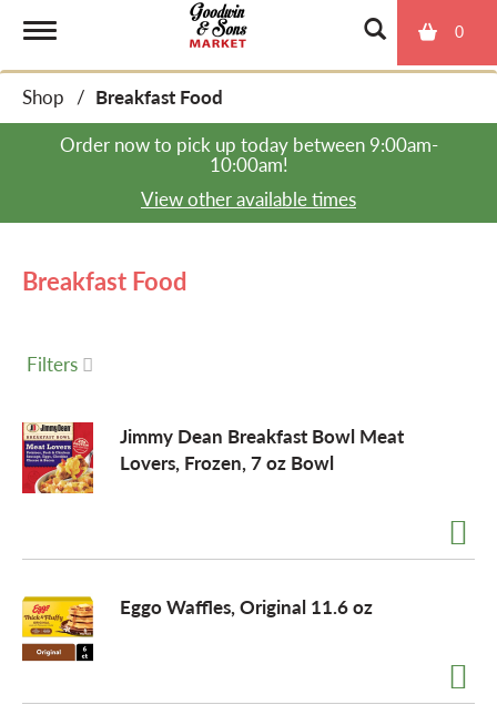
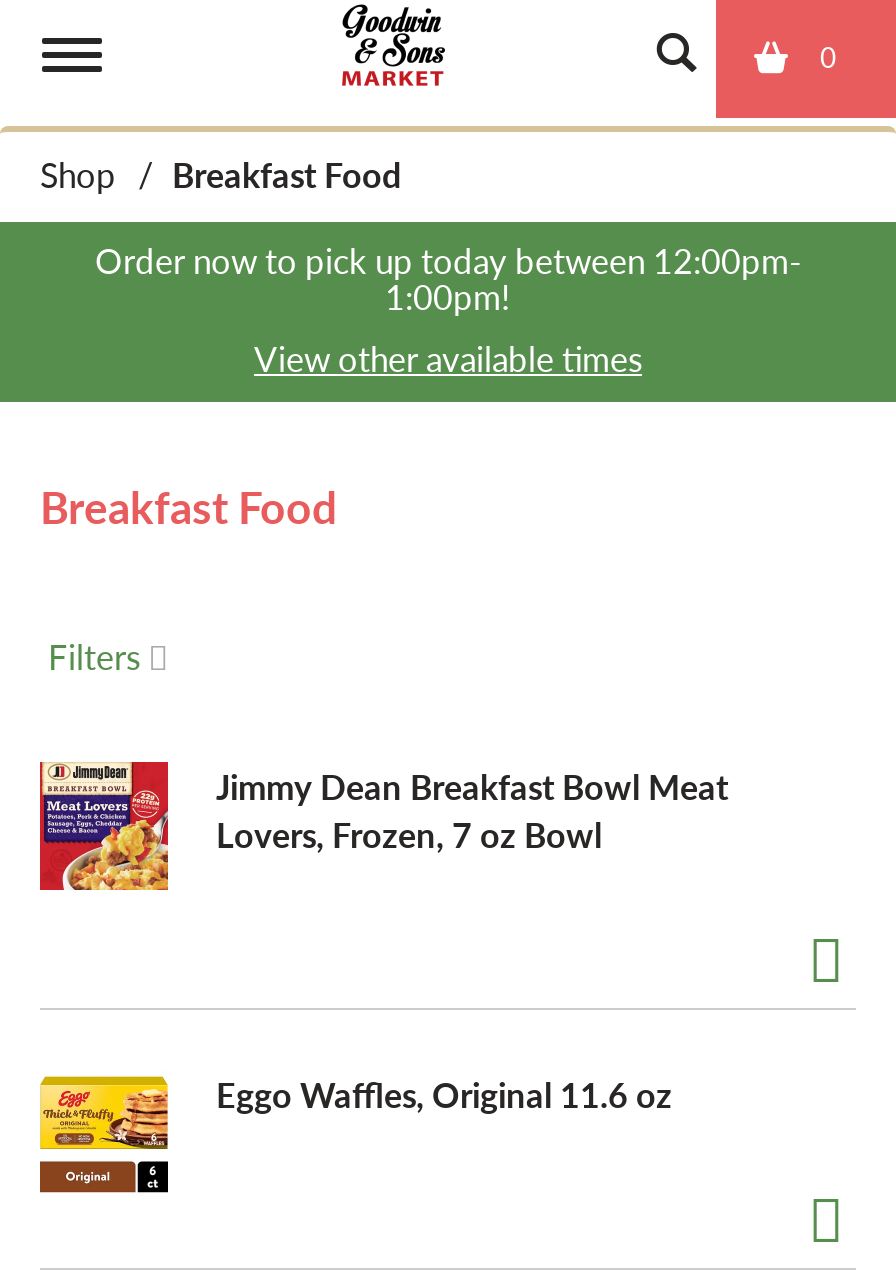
[59,131,438,177] Order now to pick up today between 9:00am- | 10:00am! -> [95,236,801,320] Order now to pick up today between 12:00pm- | 1:00pm!

